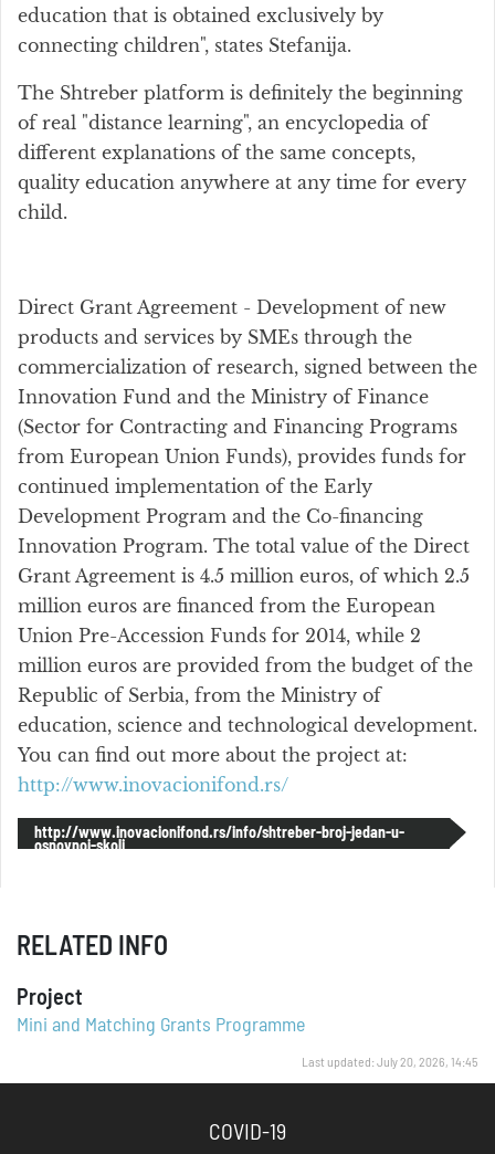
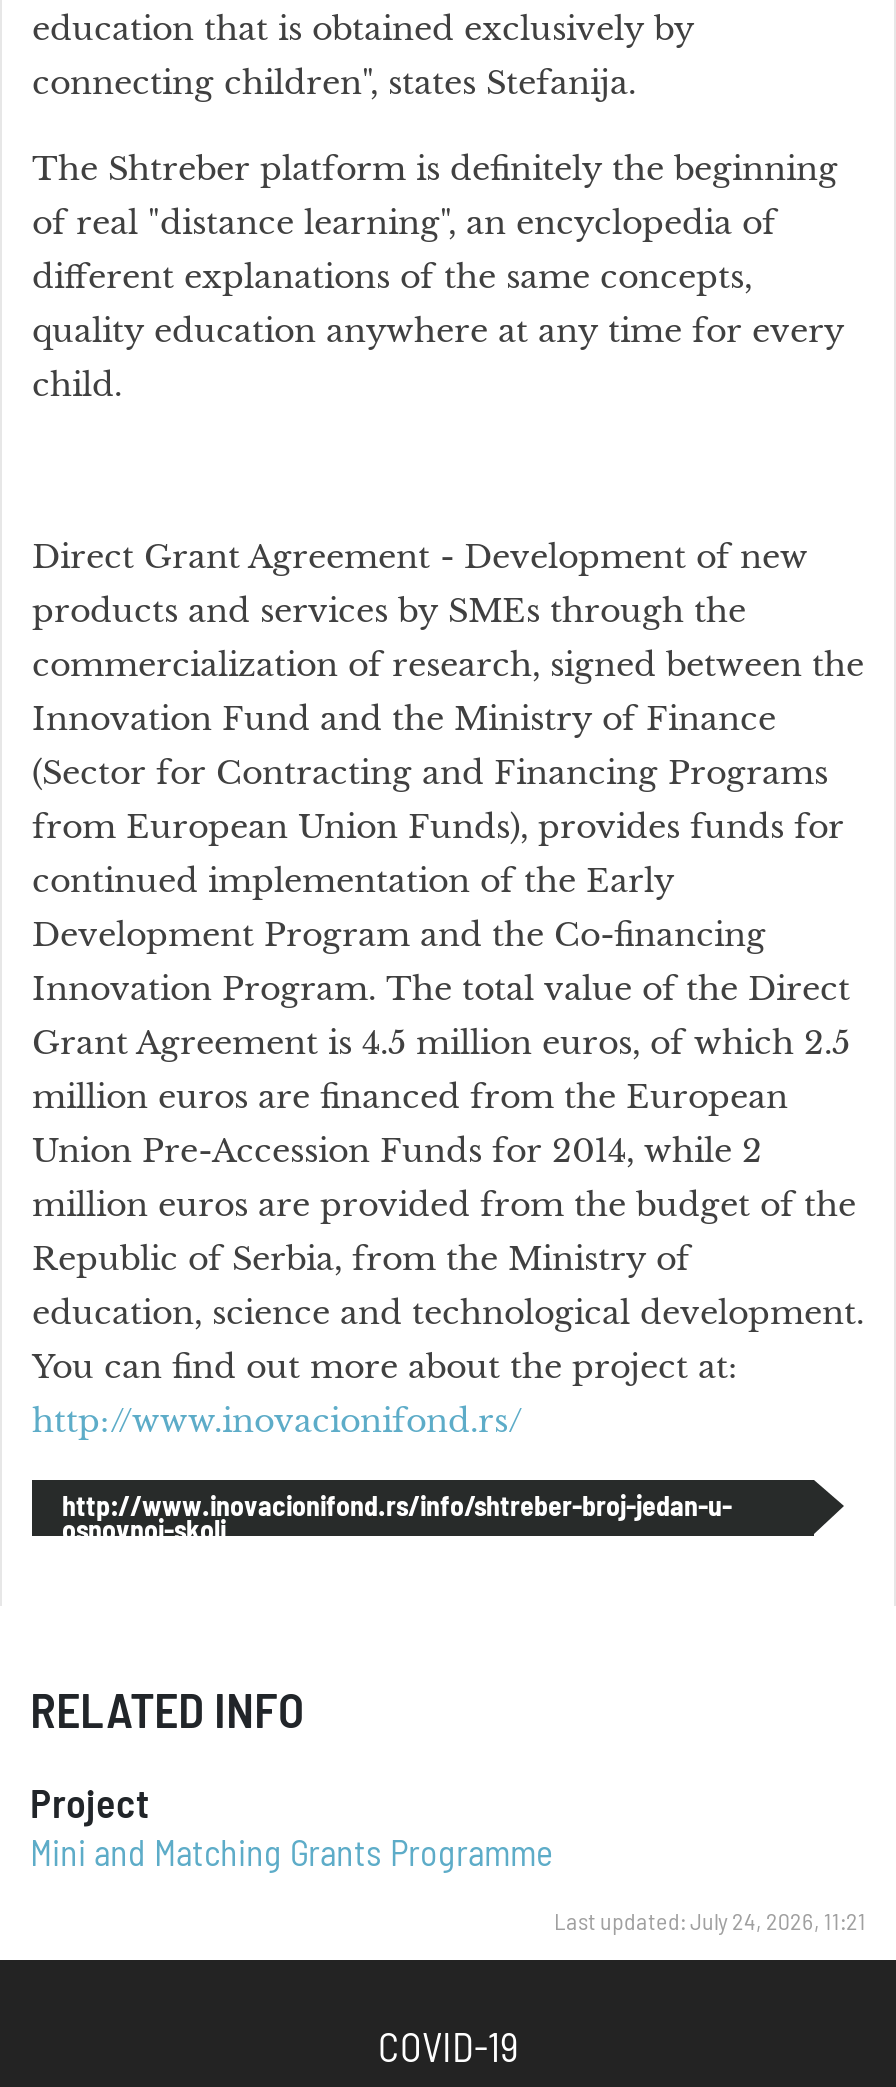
[302,1056,478,1069] Last updated: July 20, 2026, 14:45 -> [554,1910,866,1934] Last updated: July 24, 2026, 11:21

